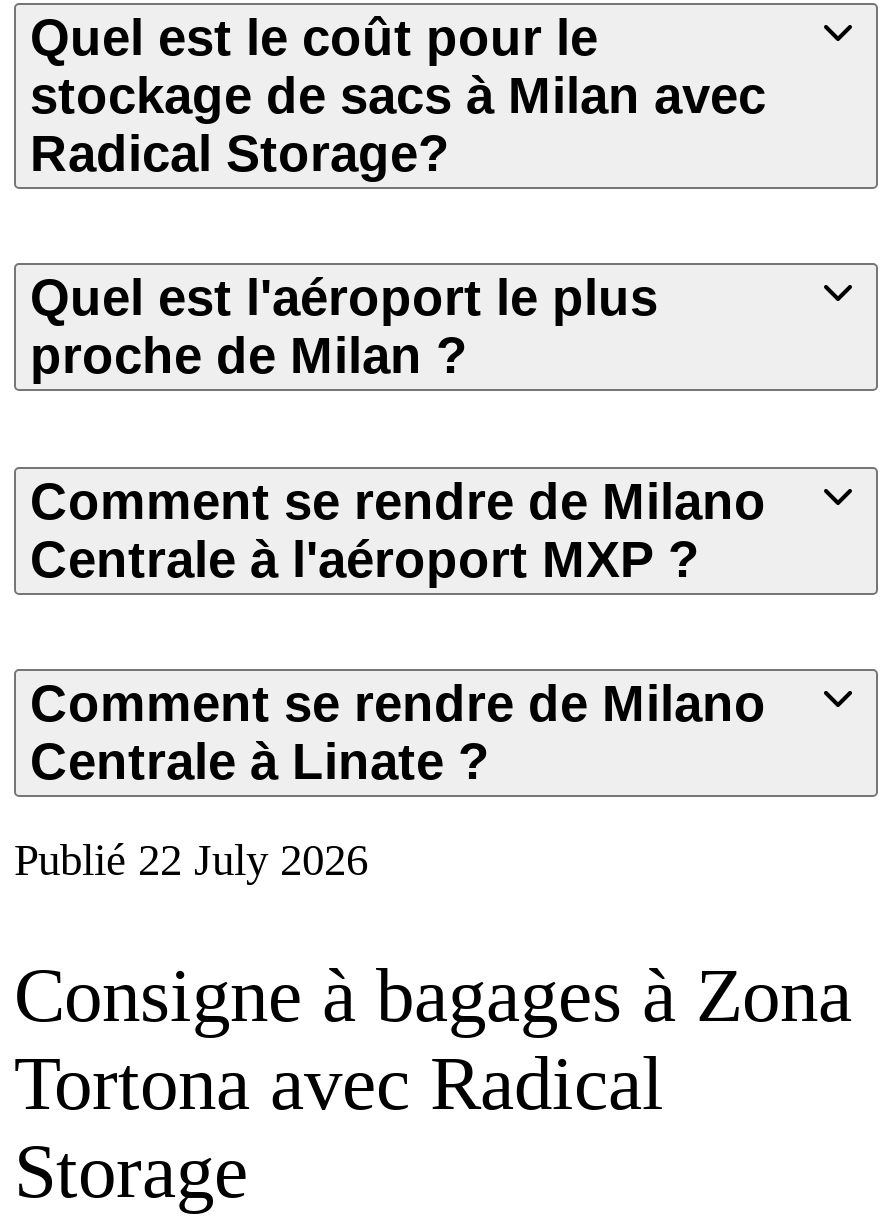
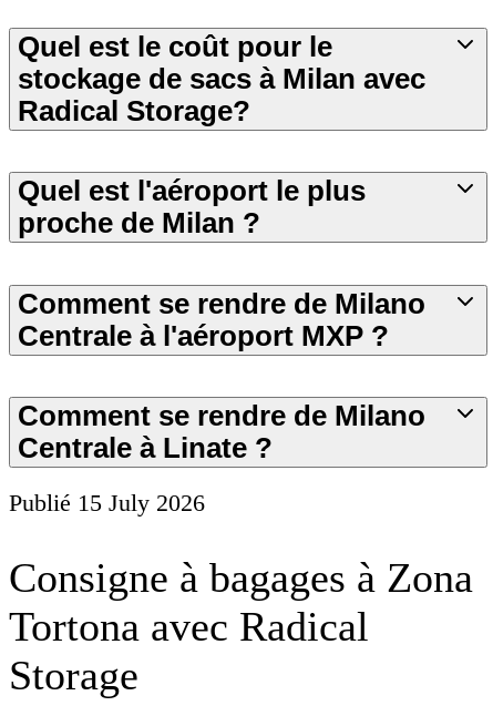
[14,835,368,885] Publié 22 July 2026 -> [9,489,205,516] Publié 15 July 2026

